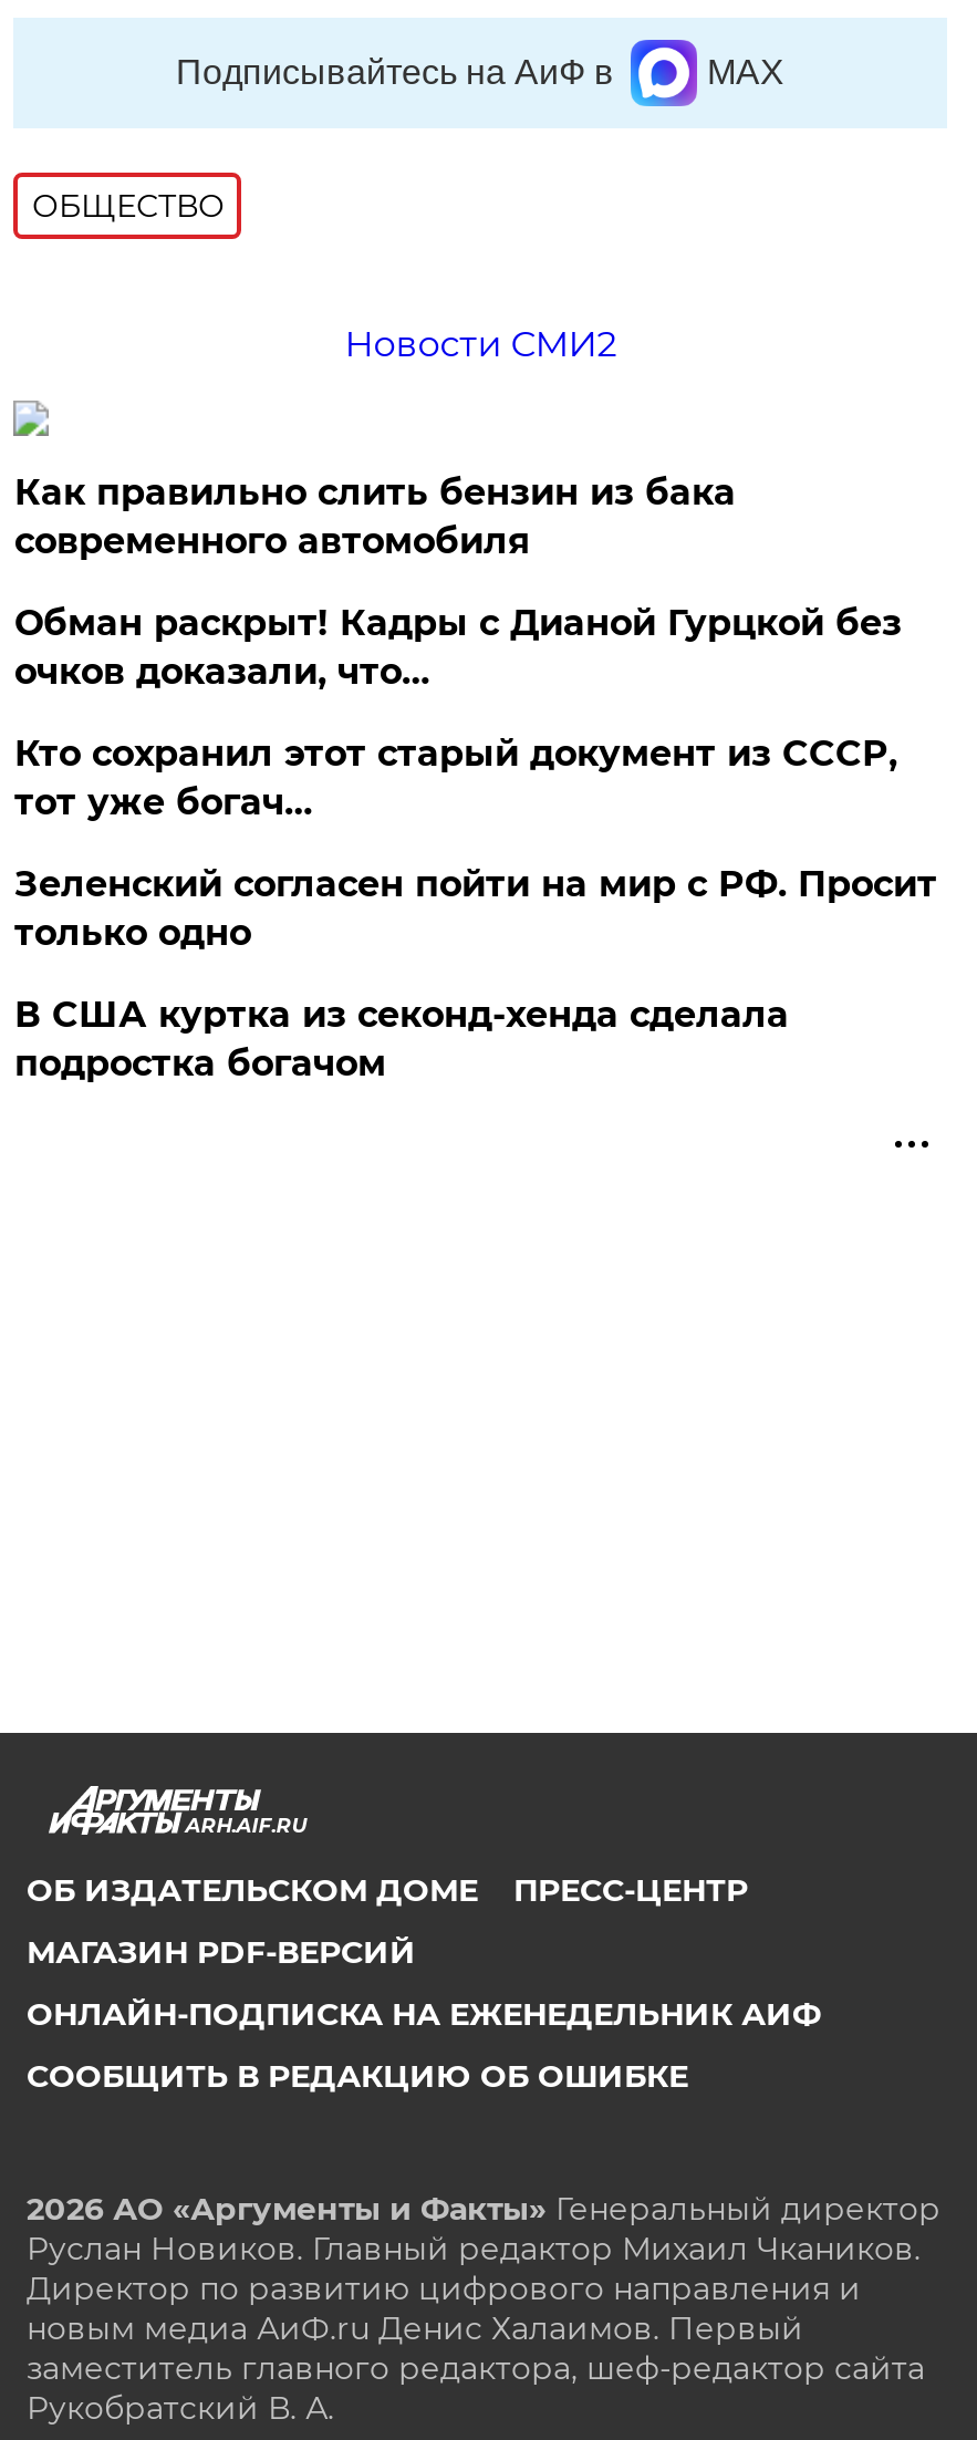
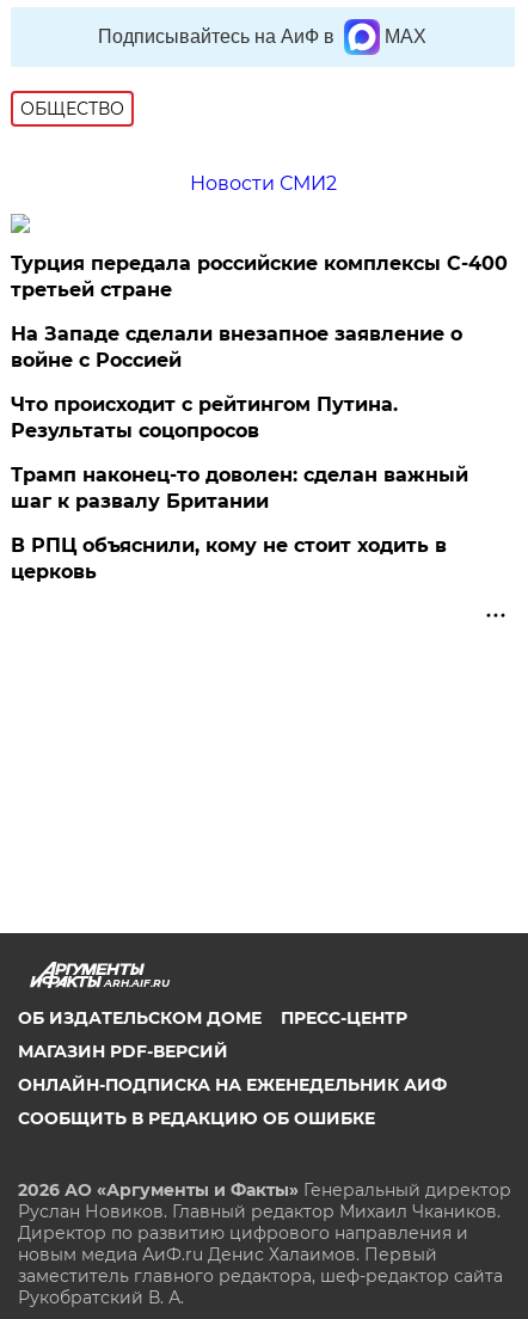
[14,471,736,562] Как правильно слить бензин из бака | современного автомобиля -> [11,252,508,301] Турция передала российские комплексы С-400 | третьей стране
[14,602,902,693] Обман раскрыт! Кадры с Дианой Гурцкой без | очков доказали, что… -> [11,323,463,372] На Западе сделали внезапное заявление о | войне с Россией
[14,733,897,823] Кто сохранил этот старый документ из СССР, | тот уже богач… -> [11,393,398,442] Что происходит с рейтингом Путина. | Результаты соцопросов
[14,863,937,954] Зеленский согласен пойти на мир с РФ. Просит | только одно -> [11,464,469,513] Трамп наконец-то доволен: сделан важный | шаг к развалу Британии
[14,994,789,1084] В США куртка из секонд-хенда сделала | подростка богачом -> [11,534,447,583] В РПЦ объяснили, кому не стоит ходить в | церковь

